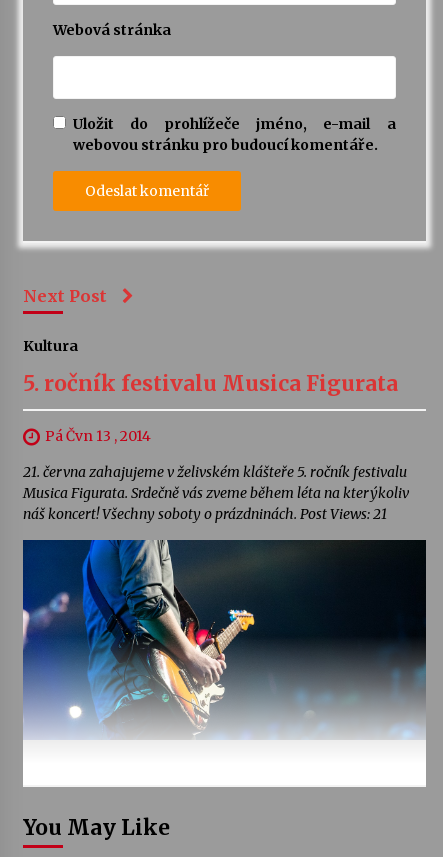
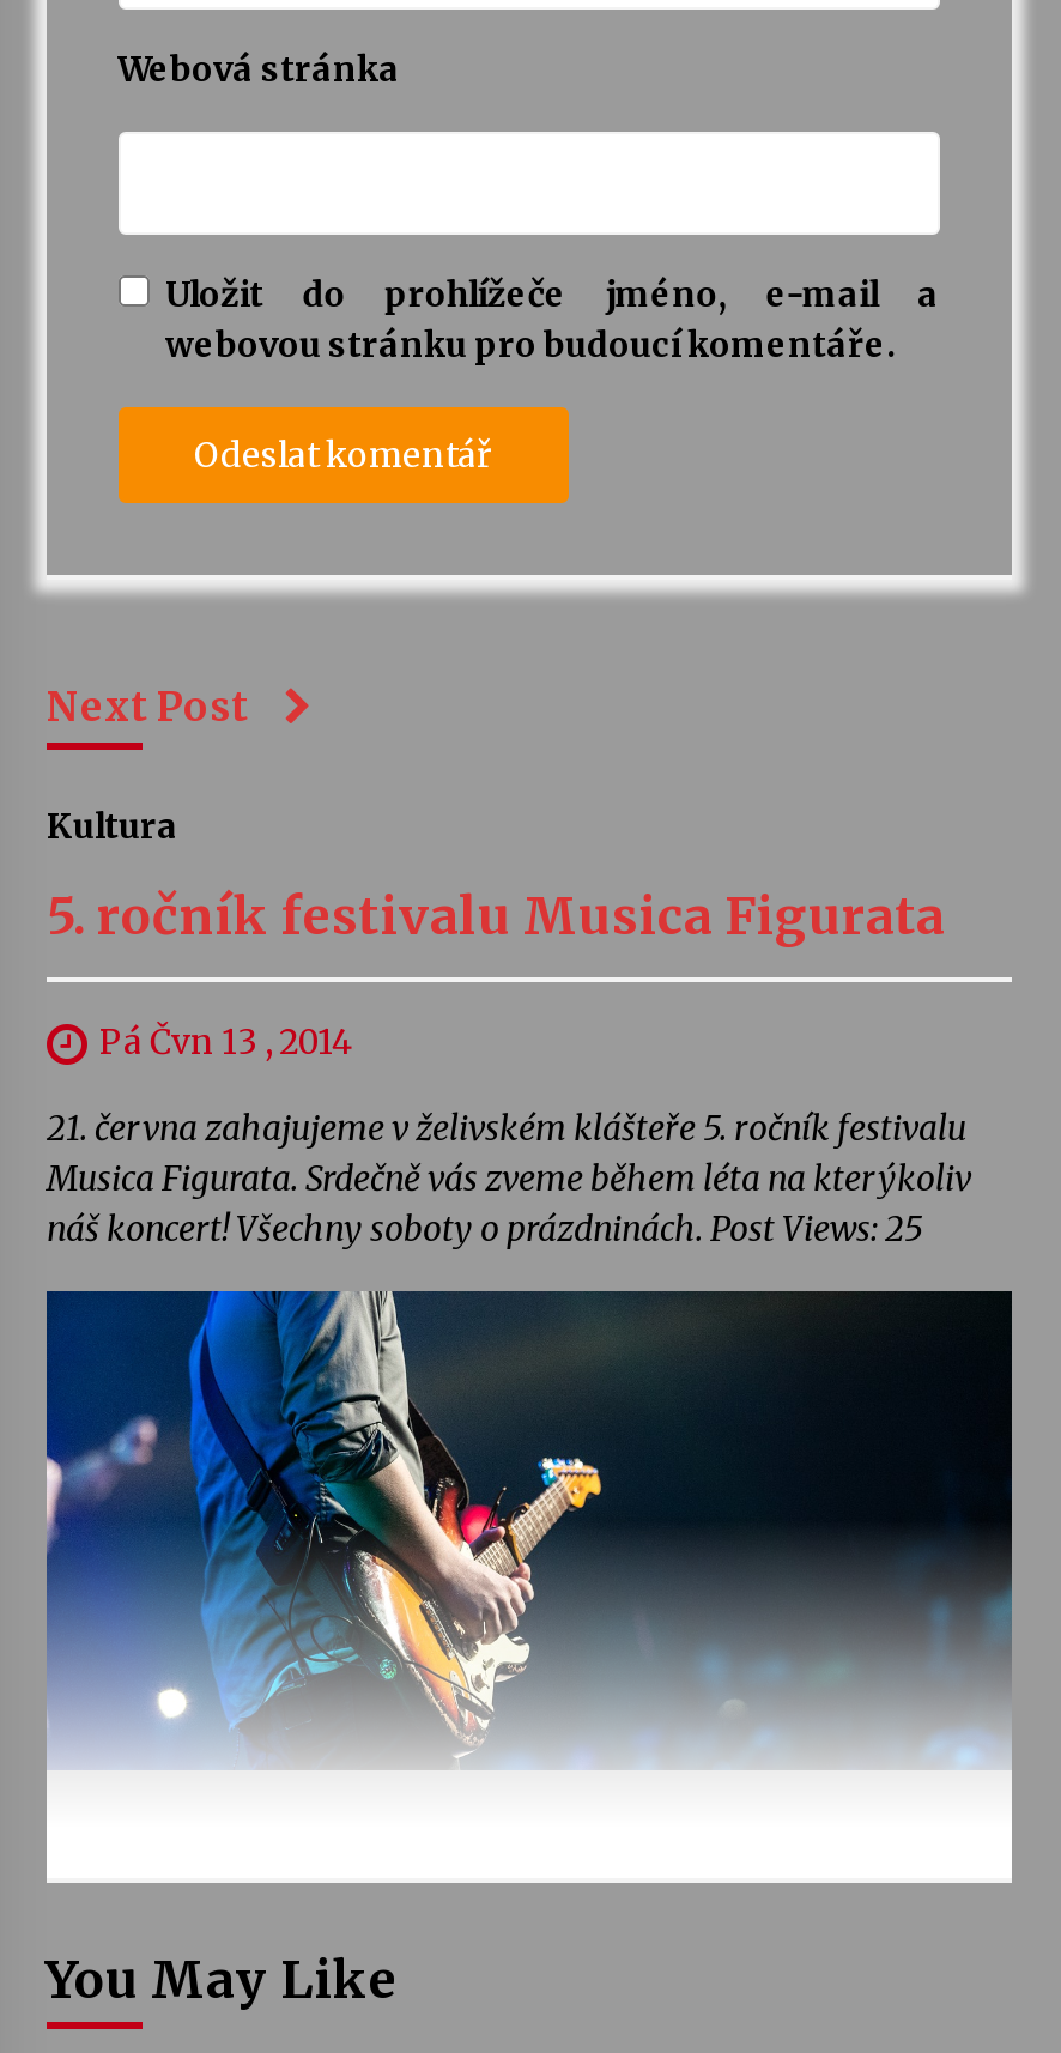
[22,505,386,523] náš koncert! Všechny soboty o prázdninách. Post Views: 21 -> [46,1208,922,1251] náš koncert! Všechny soboty o prázdninách. Post Views: 25

